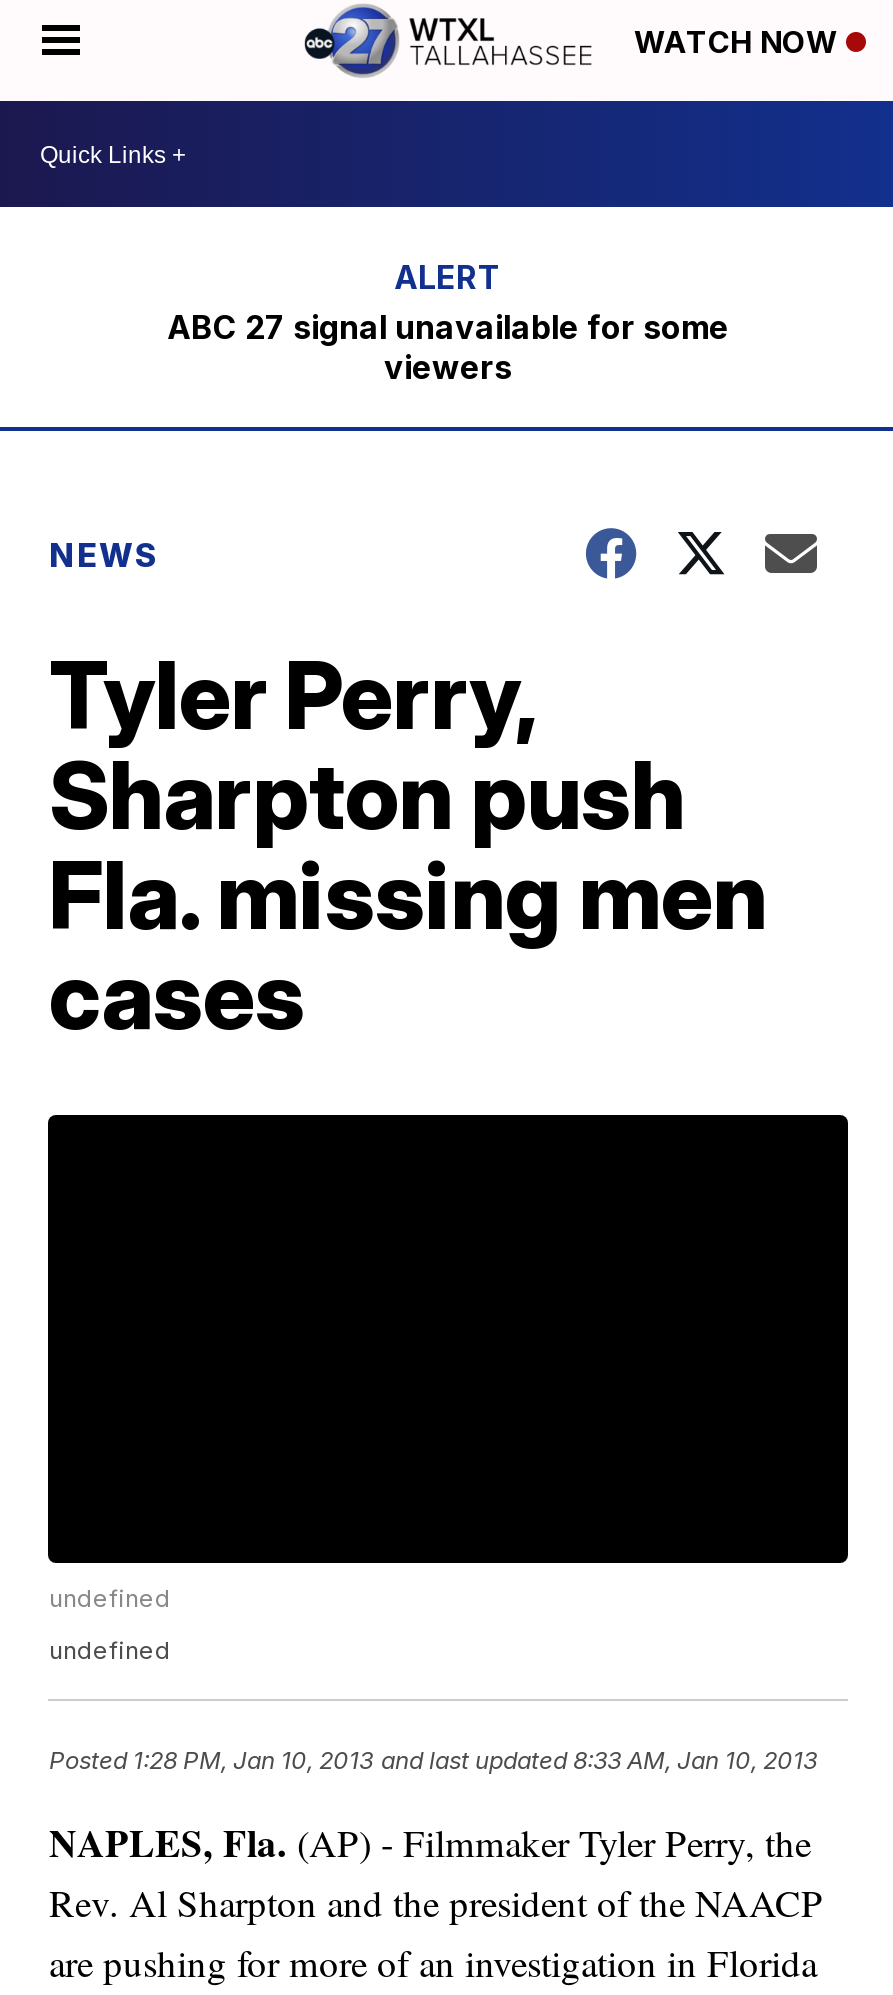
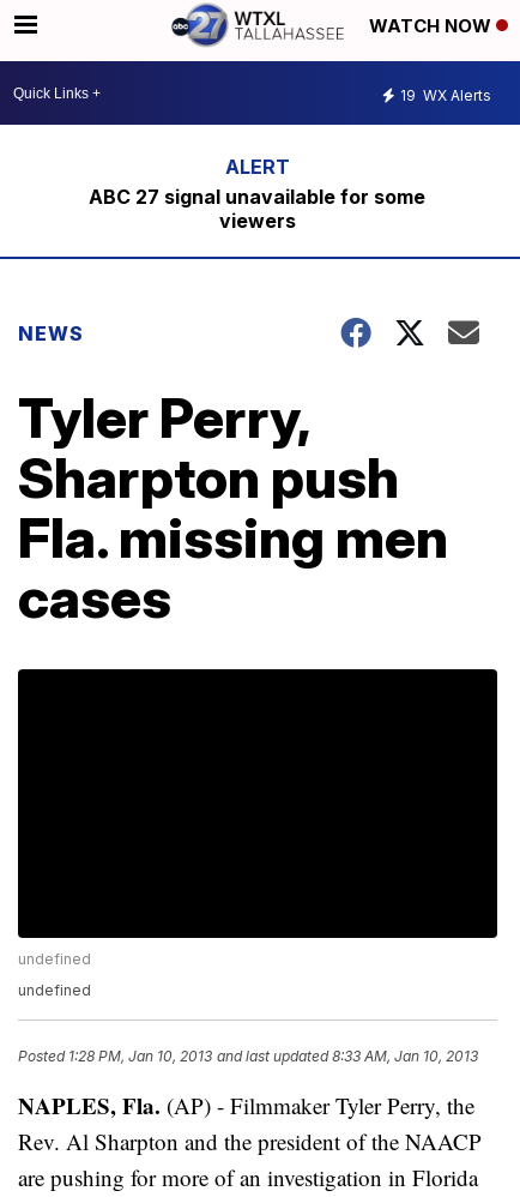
none -> [400,86,491,104] 19 WX Alerts

